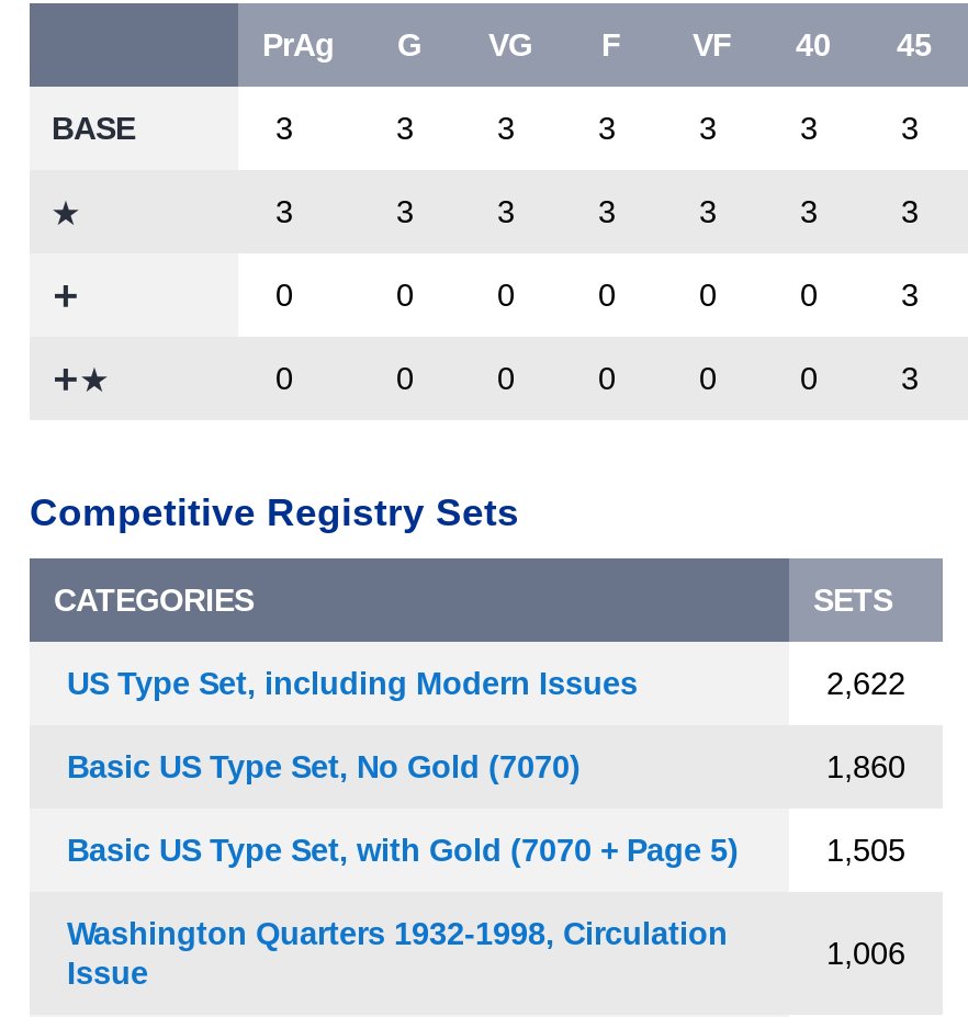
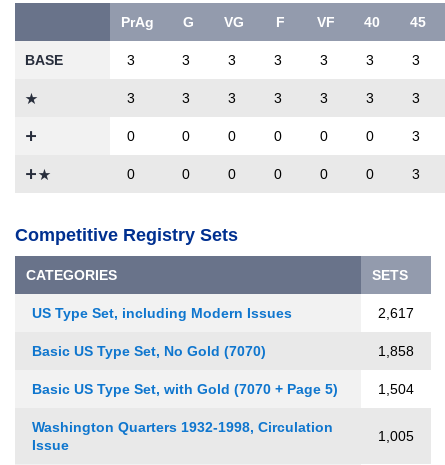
[826,666,905,701] 2,622 -> [378,305,414,321] 2,617
[826,749,905,784] 1,860 -> [378,343,414,359] 1,858
[826,833,905,868] 1,505 -> [378,381,414,397] 1,504
[826,936,905,971] 1,006 -> [378,428,414,444] 1,005

